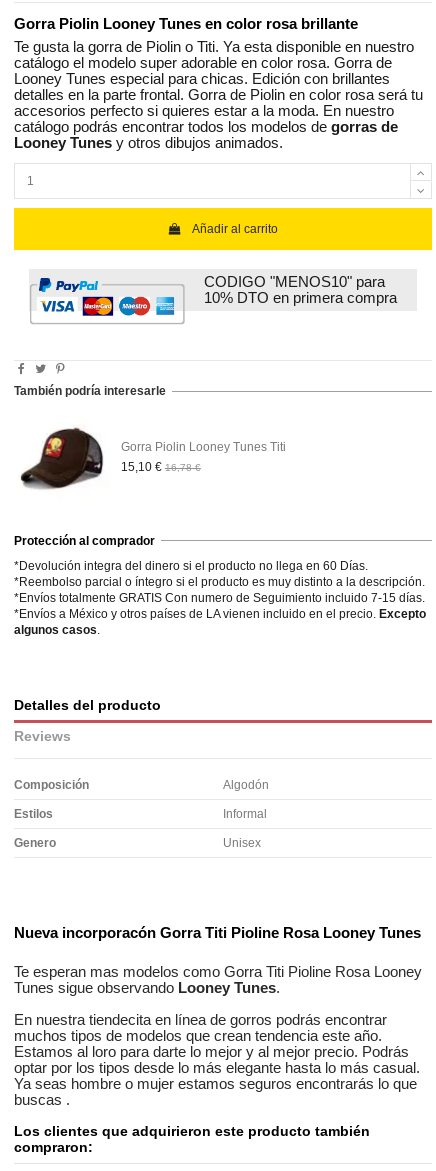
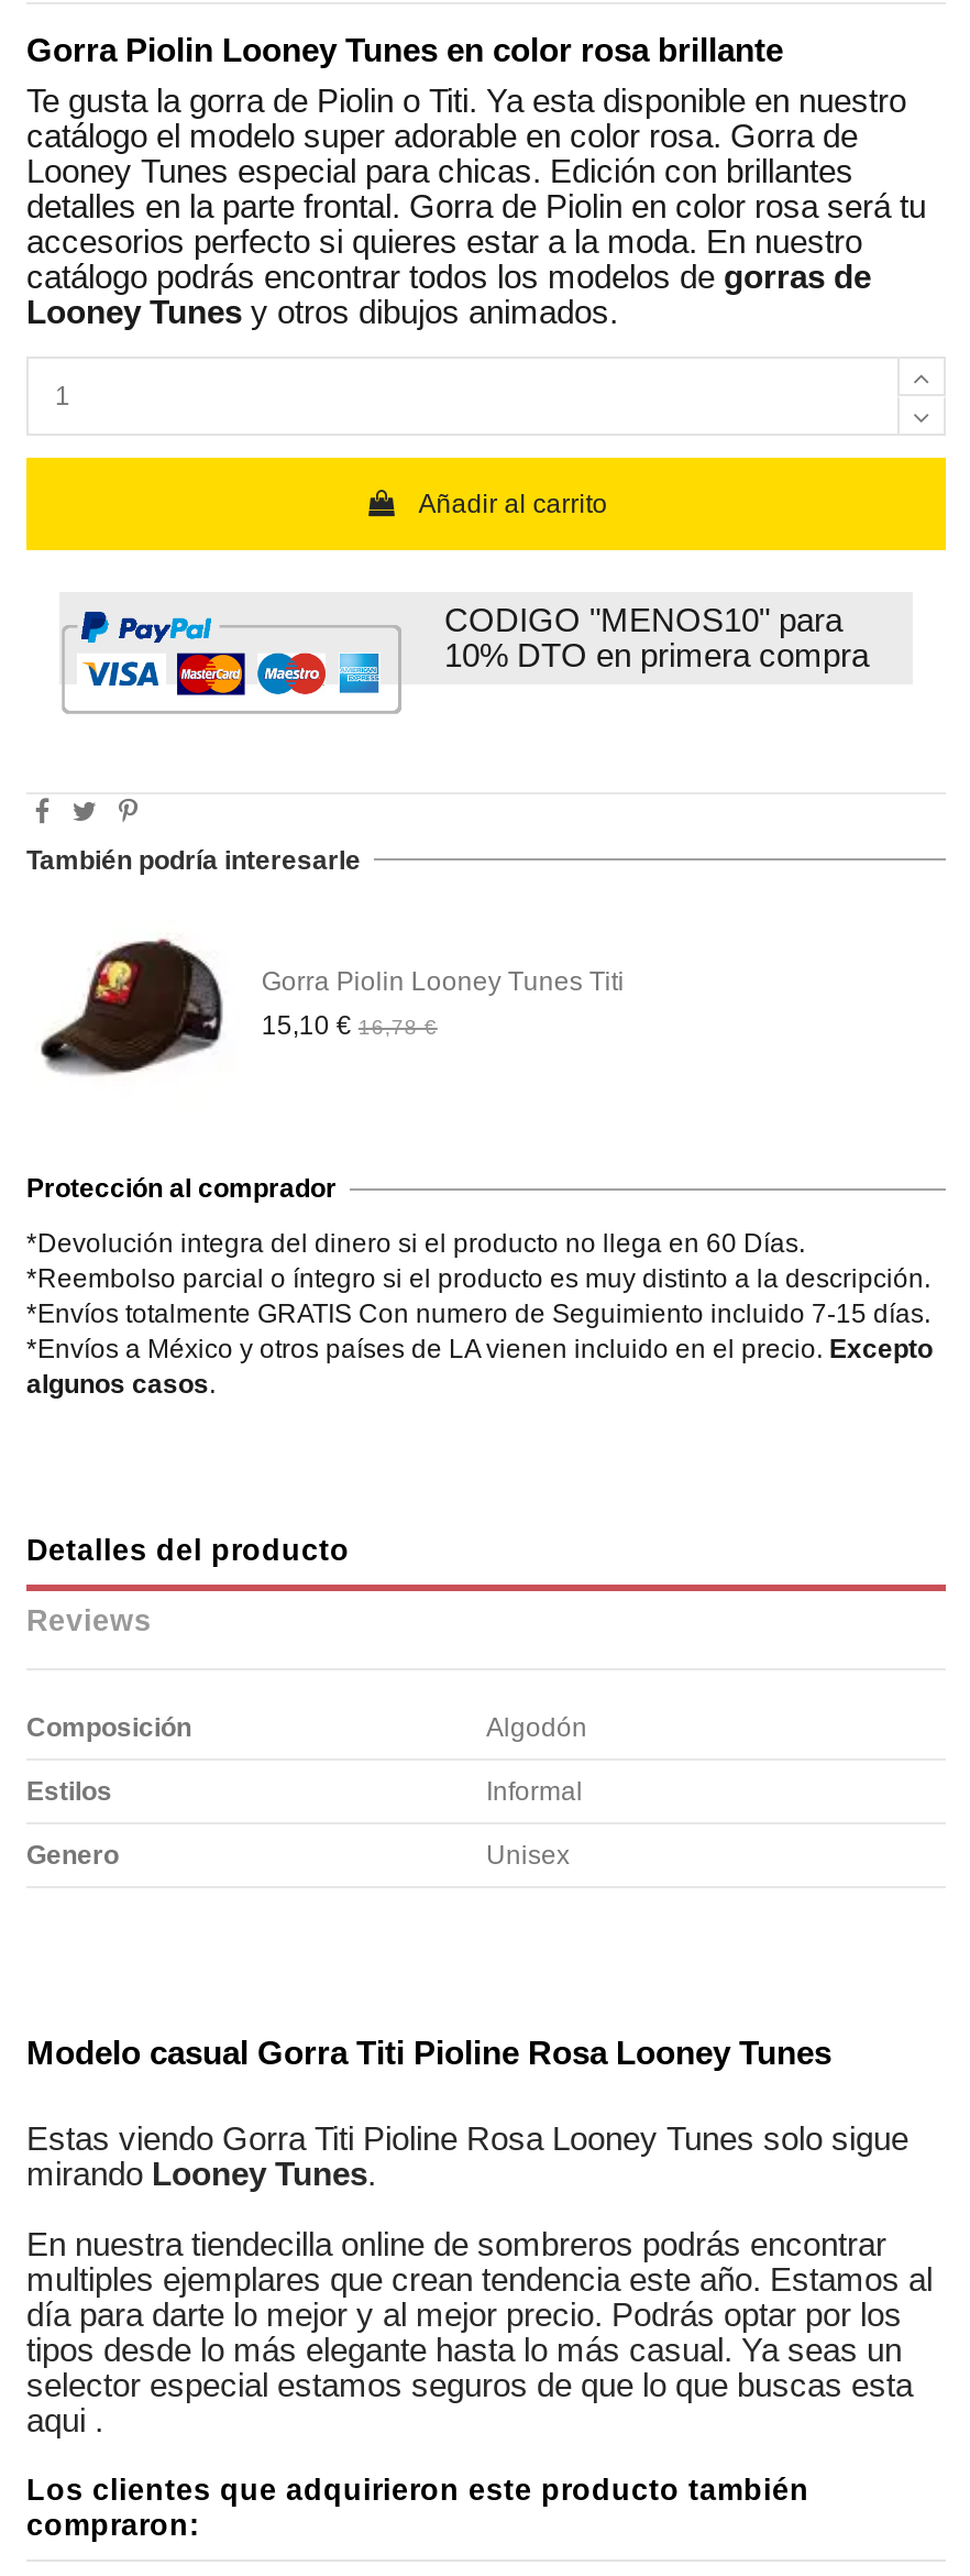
[14,924,421,941] Nueva incorporacón Gorra Titi Pioline Rosa Looney Tunes -> [26,2033,831,2070] Modelo casual Gorra Titi Pioline Rosa Looney Tunes
[14,963,422,996] Te esperan mas modelos como Gorra Titi Pioline Rosa Looney | Tunes sigue observando Looney Tunes. -> [26,2119,908,2192] Estas viendo Gorra Titi Pioline Rosa Looney Tunes solo sigue | mirando Looney Tunes.
[14,1011,420,1108] En nuestra tiendecita en línea de gorros podrás encontrar | muchos tipos de modelos que crean tendencia este año. | Estamos al loro para darte lo mejor y al mejor precio. Podrás | optar por los tipos desde lo más elegante hasta lo más casual. | Ya seas hombre o mujer estamos seguros encontrarás lo que | buscas . -> [26,2225,933,2438] En nuestra tiendecilla online de sombreros podrás encontrar | multiples ejemplares que crean tendencia este año. Estamos al | día para darte lo mejor y al mejor precio. Podrás optar por los | tipos desde lo más elegante hasta lo más casual. Ya seas un | selector especial estamos seguros de que lo que buscas esta | aqui .

